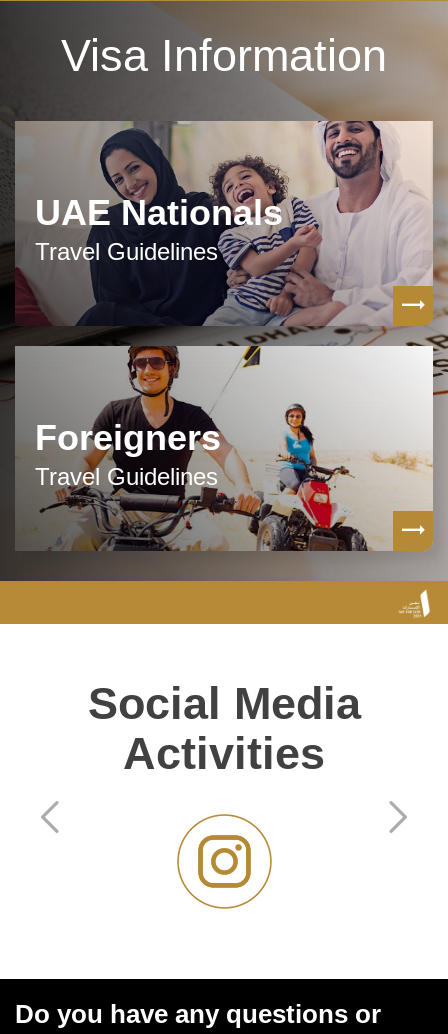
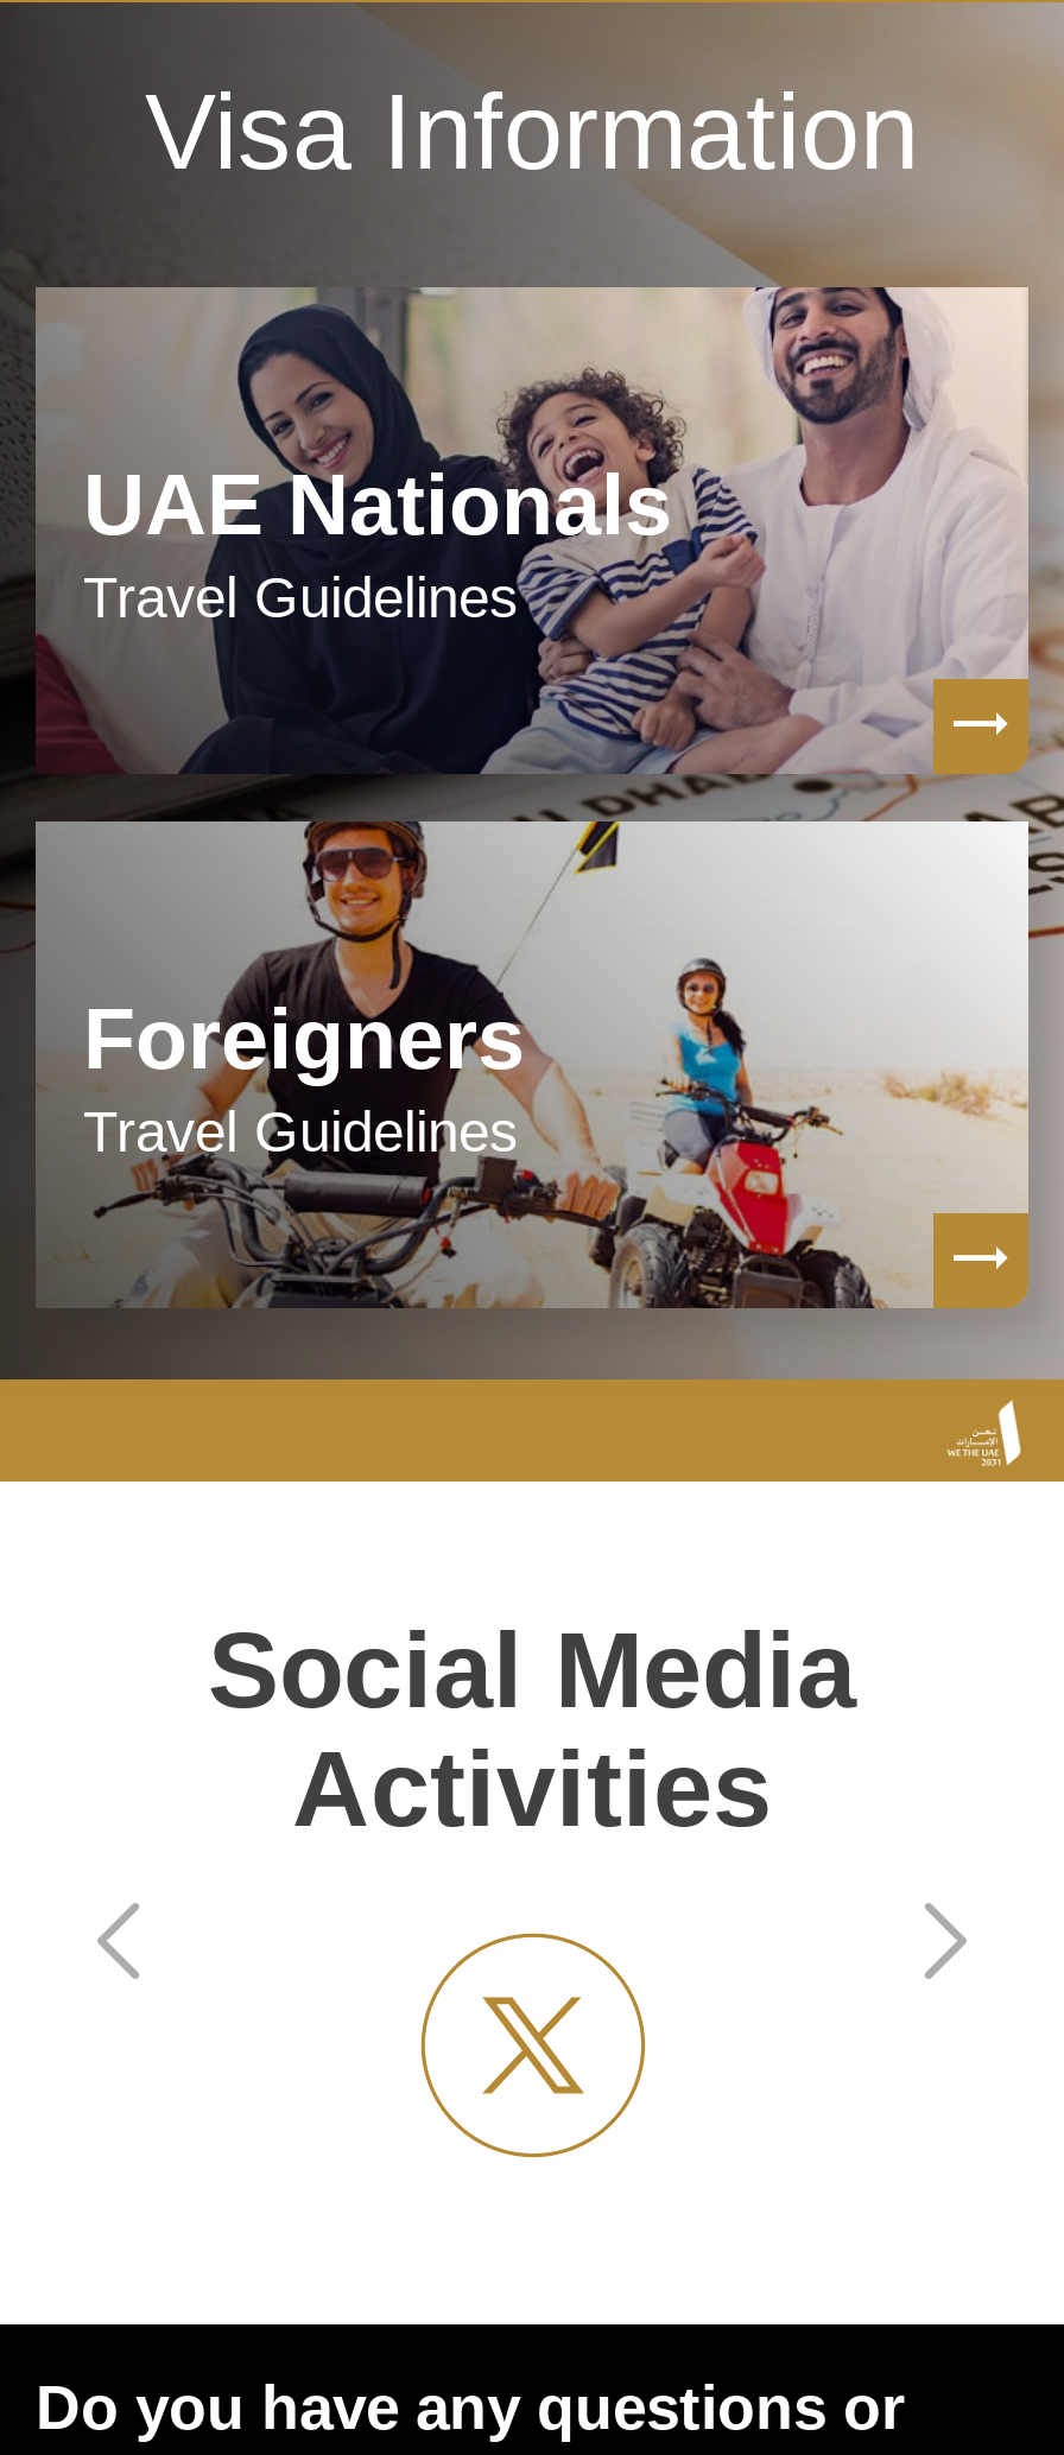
[197,834,252,889] [image] -> [470,1983,596,2108] [image]

